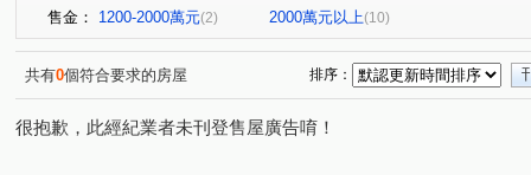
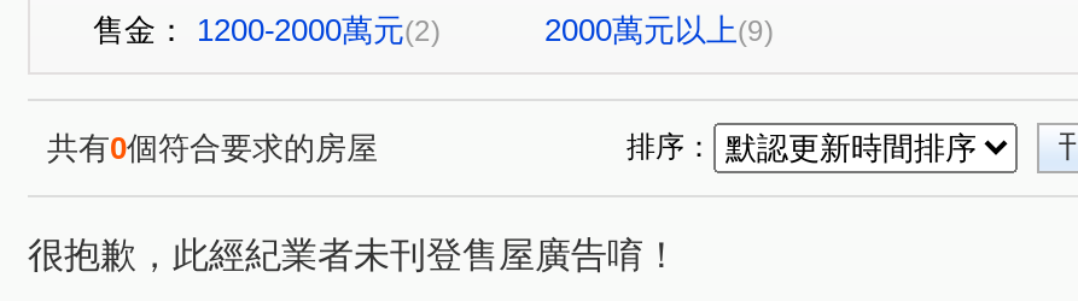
[269,8,390,26] 2000萬元以上(10) -> [544,12,774,48] 2000萬元以上(9)

